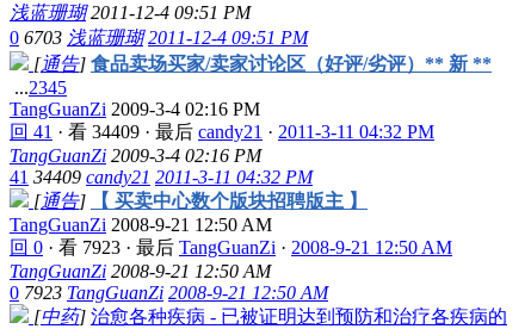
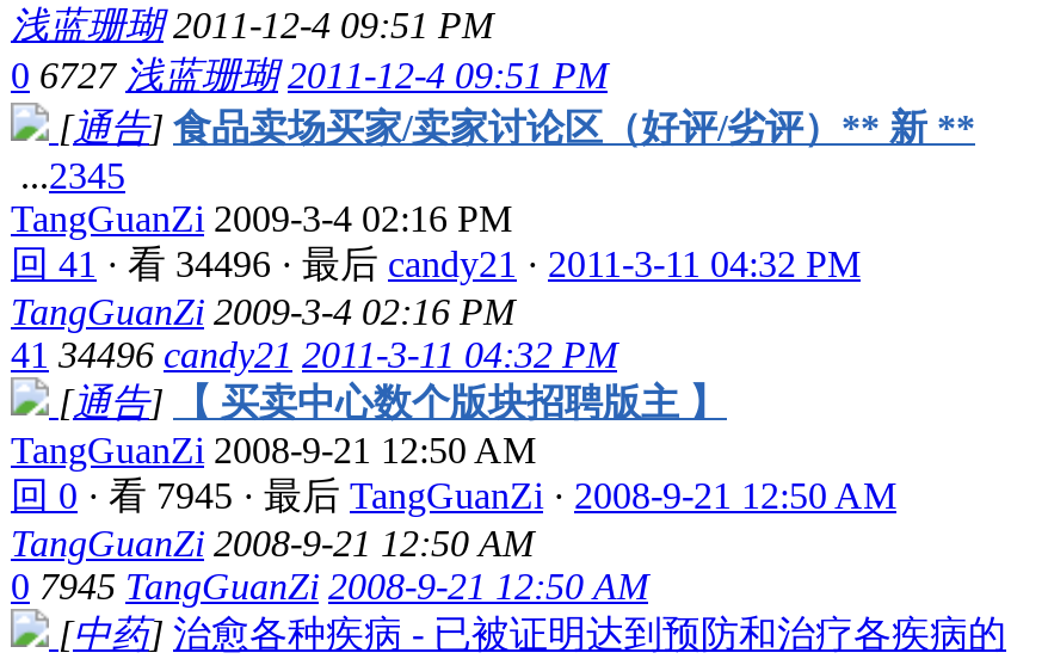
[10,27,308,48] 0 6703 浅蓝珊瑚 2011-12-4 09:51 PM -> [11,55,608,95] 0 6727 浅蓝珊瑚 2011-12-4 09:51 PM
[10,121,434,142] 回 41 · 看 34409 · 最后candy21 · 2011-3-11 04:32 PM -> [11,243,861,284] 回 41 · 看 34496 · 最后candy21 · 2011-3-11 04:32 PM
[10,167,313,187] 41 34409 candy21 2011-3-11 04:32 PM -> [11,334,617,375] 41 34496 candy21 2011-3-11 04:32 PM
[10,237,452,257] 回 0 · 看 7923 · 最后TangGuanZi · 2008-9-21 12:50 AM -> [11,475,896,516] 回 0 · 看 7945 · 最后TangGuanZi · 2008-9-21 12:50 AM
[10,282,328,303] 0 7923 TangGuanZi 2008-9-21 12:50 AM -> [11,566,648,606] 0 7945 TangGuanZi 2008-9-21 12:50 AM

